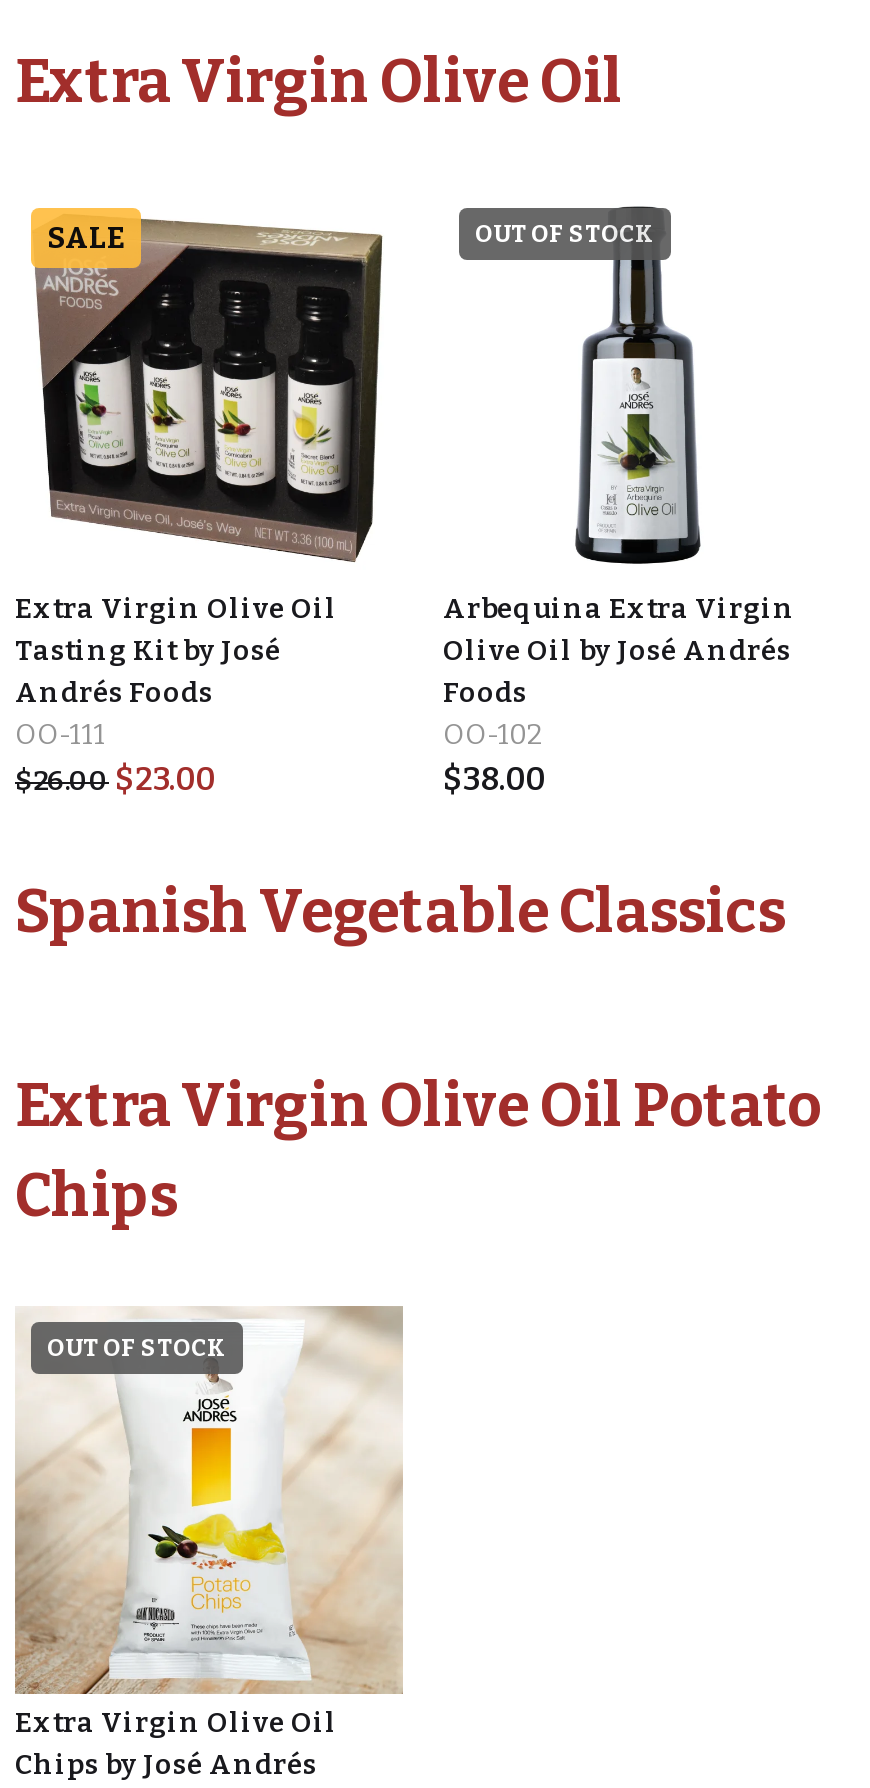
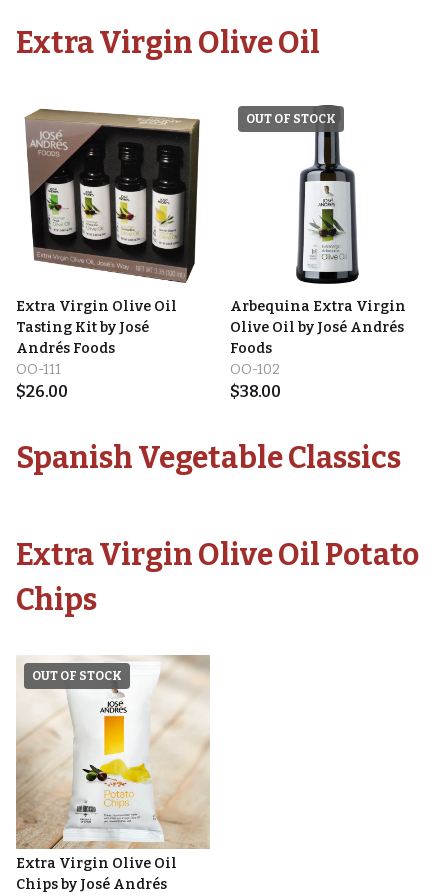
[47,220,125,256] SALE -> none
[15,760,215,798] $26.00 $23.00 -> [16,382,68,401] $26.00

